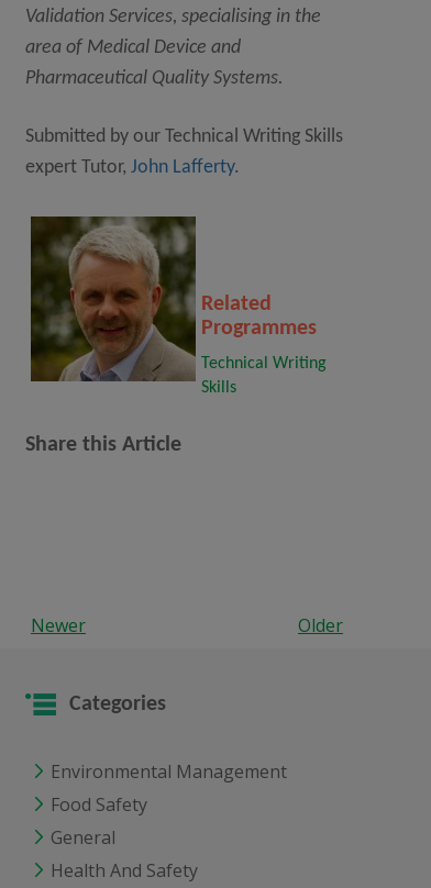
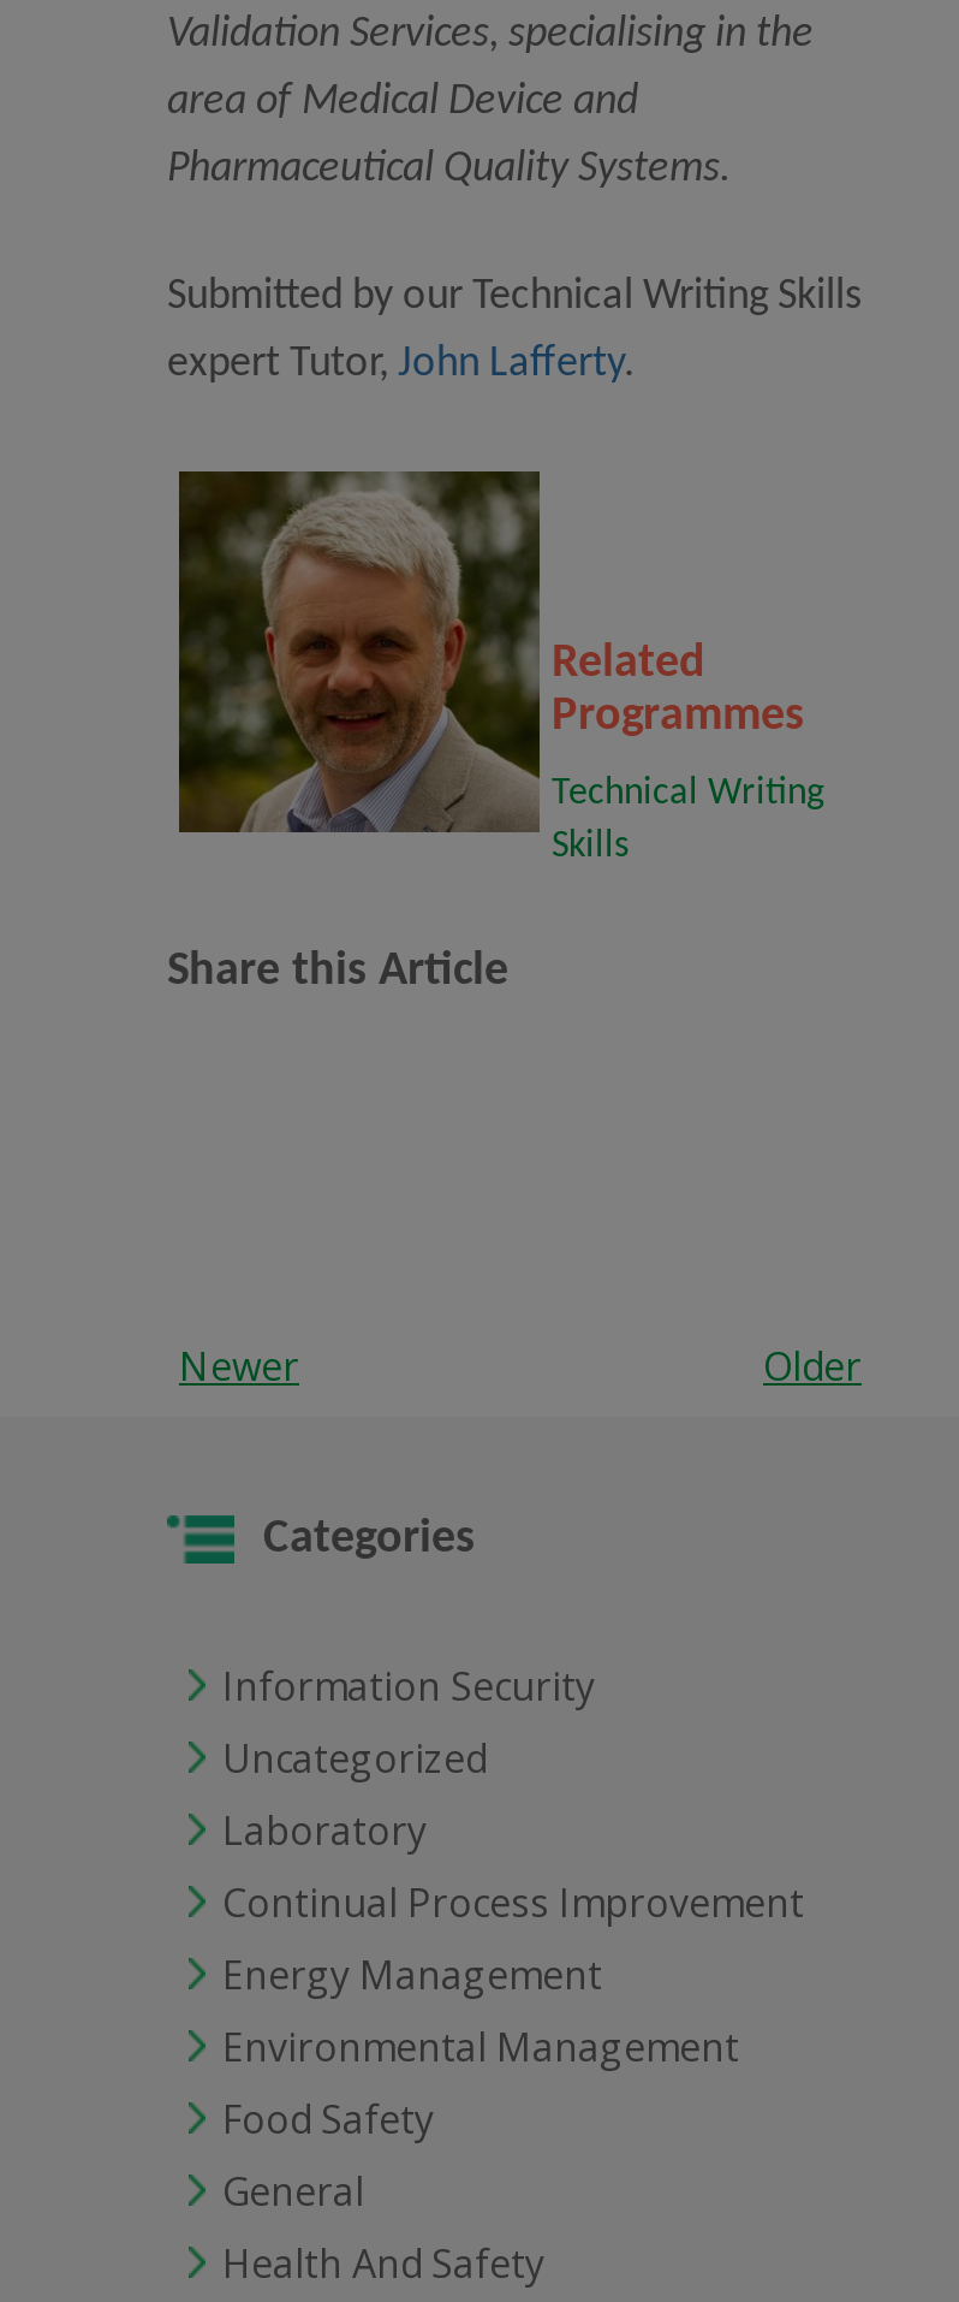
none -> [222,1660,804,2001] Information Security | Uncategorized | Laboratory | Continual Process Improvement | Energy Management

